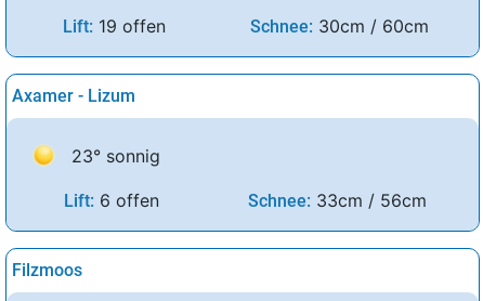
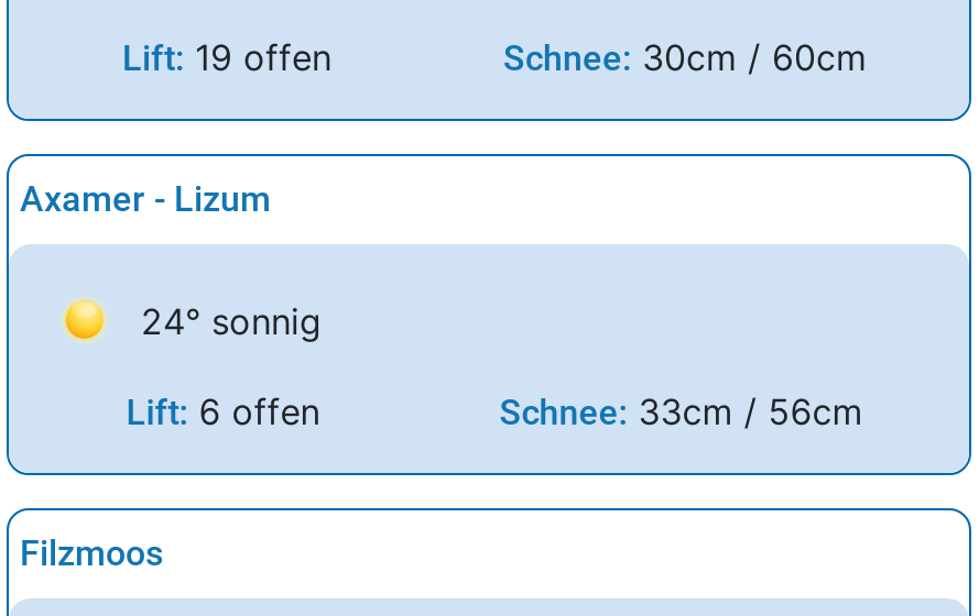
[71,145,160,166] 23° sonnig -> [141,298,322,342] 24° sonnig

